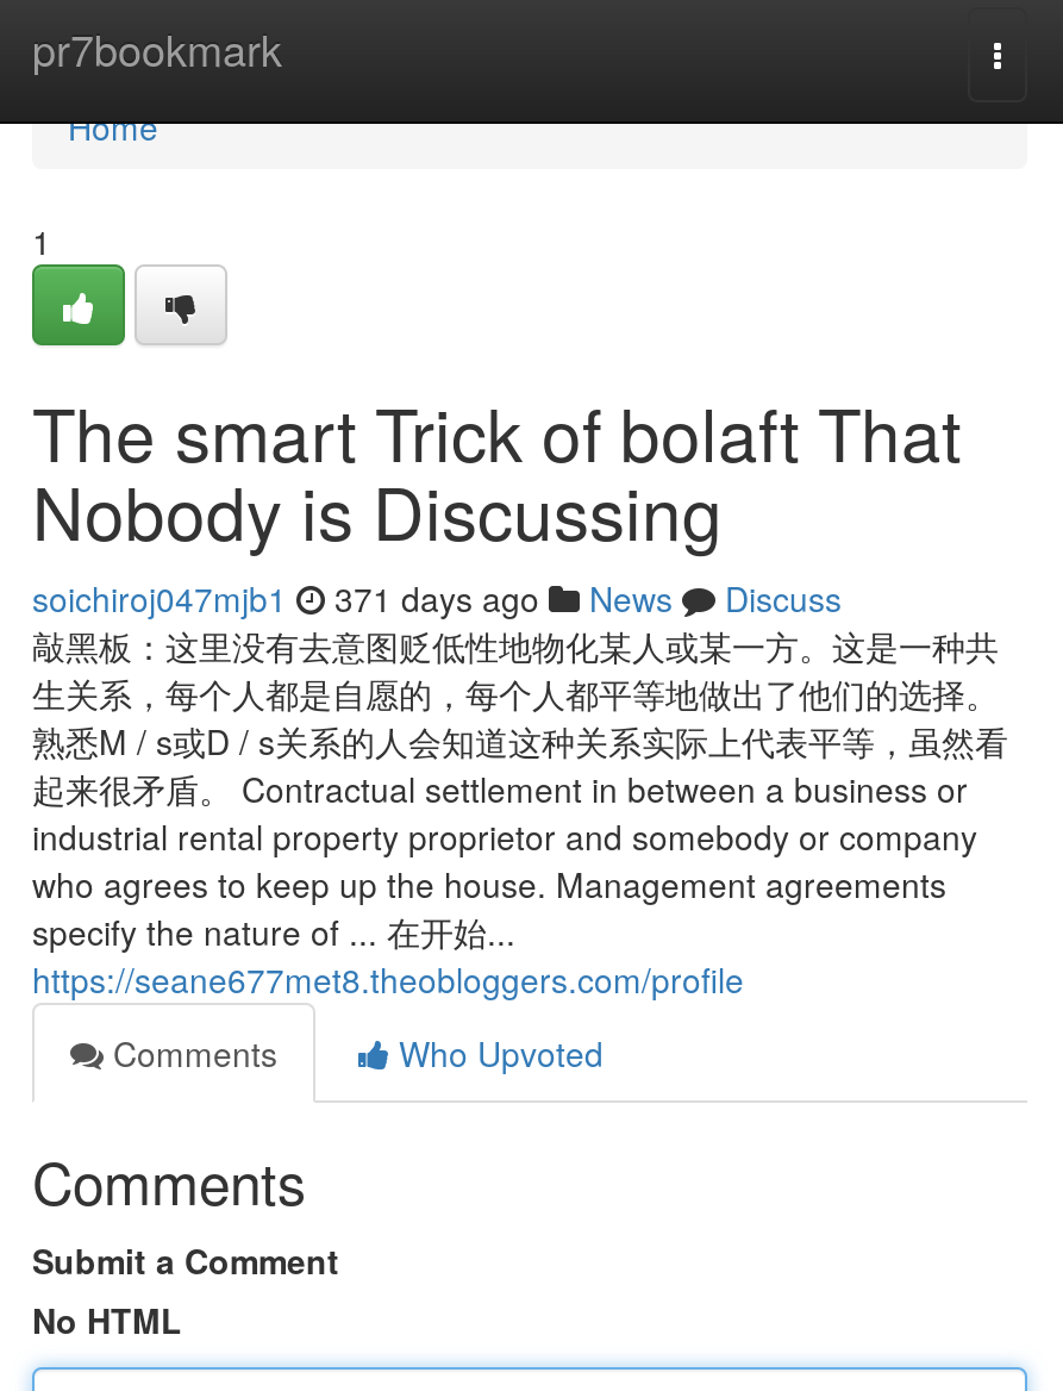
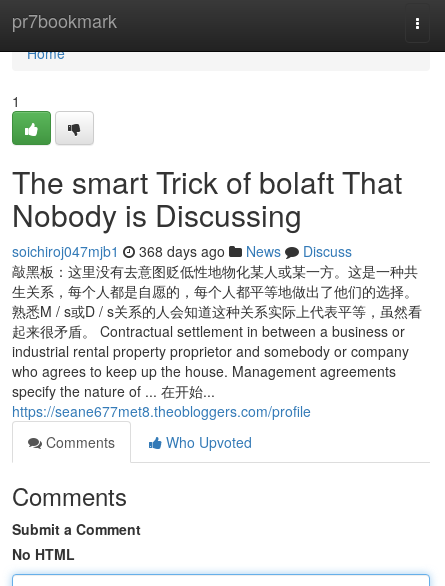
[32,574,842,622] soichiroj047mjb1 371 days ago News Discuss -> [12,241,352,261] soichiroj047mjb1 368 days ago News Discuss

